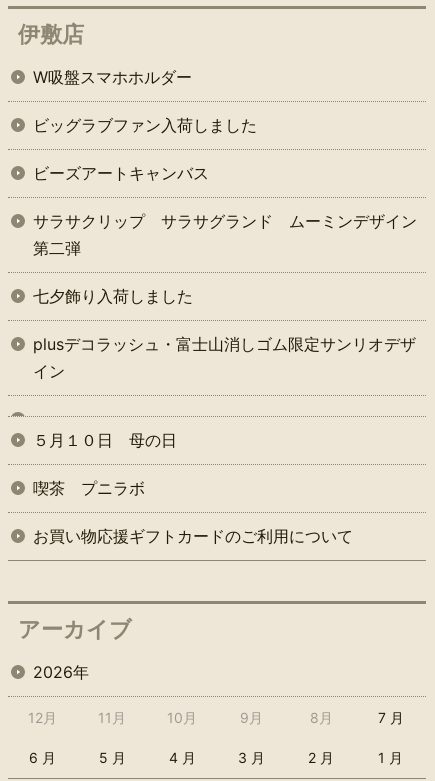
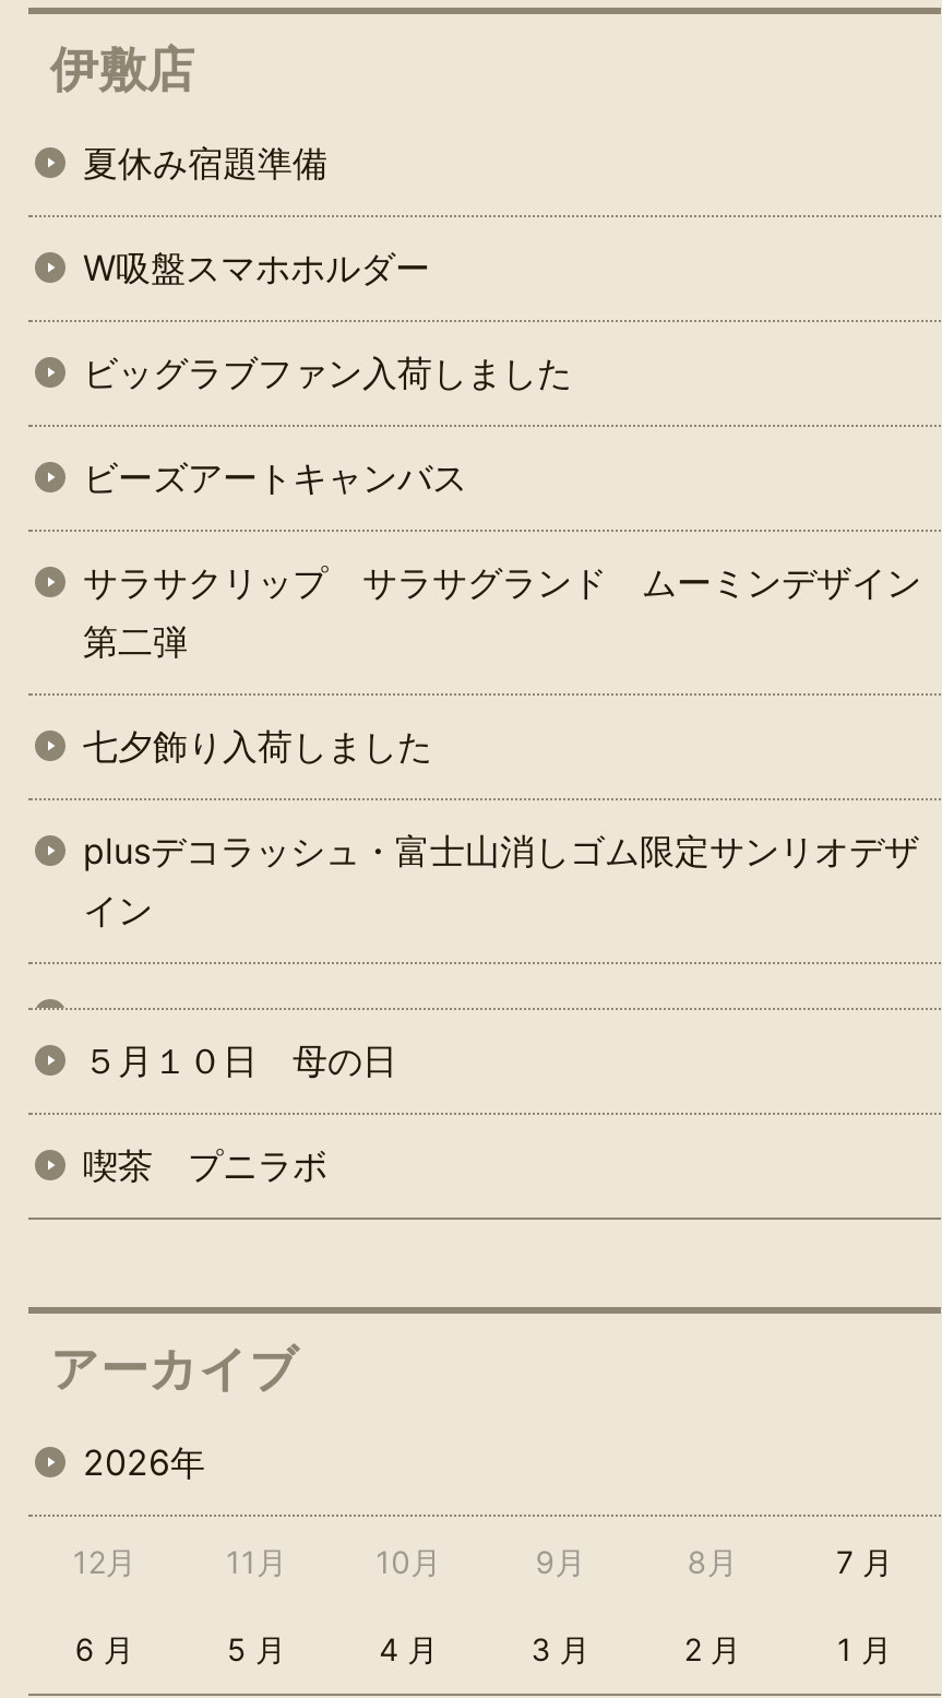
none -> [83,141,327,185] 夏休み宿題準備
moved [33,67,417,498] -> [83,246,921,1187]: W吸盤スマホホルダー | ビッグラブファン入荷しました | ビーズアートキャンバス | ... | ５月１０日 母の日 | 喫茶 プニラボ
[33,526,353,546] お買い物応援ギフトカードのご利用について -> none

